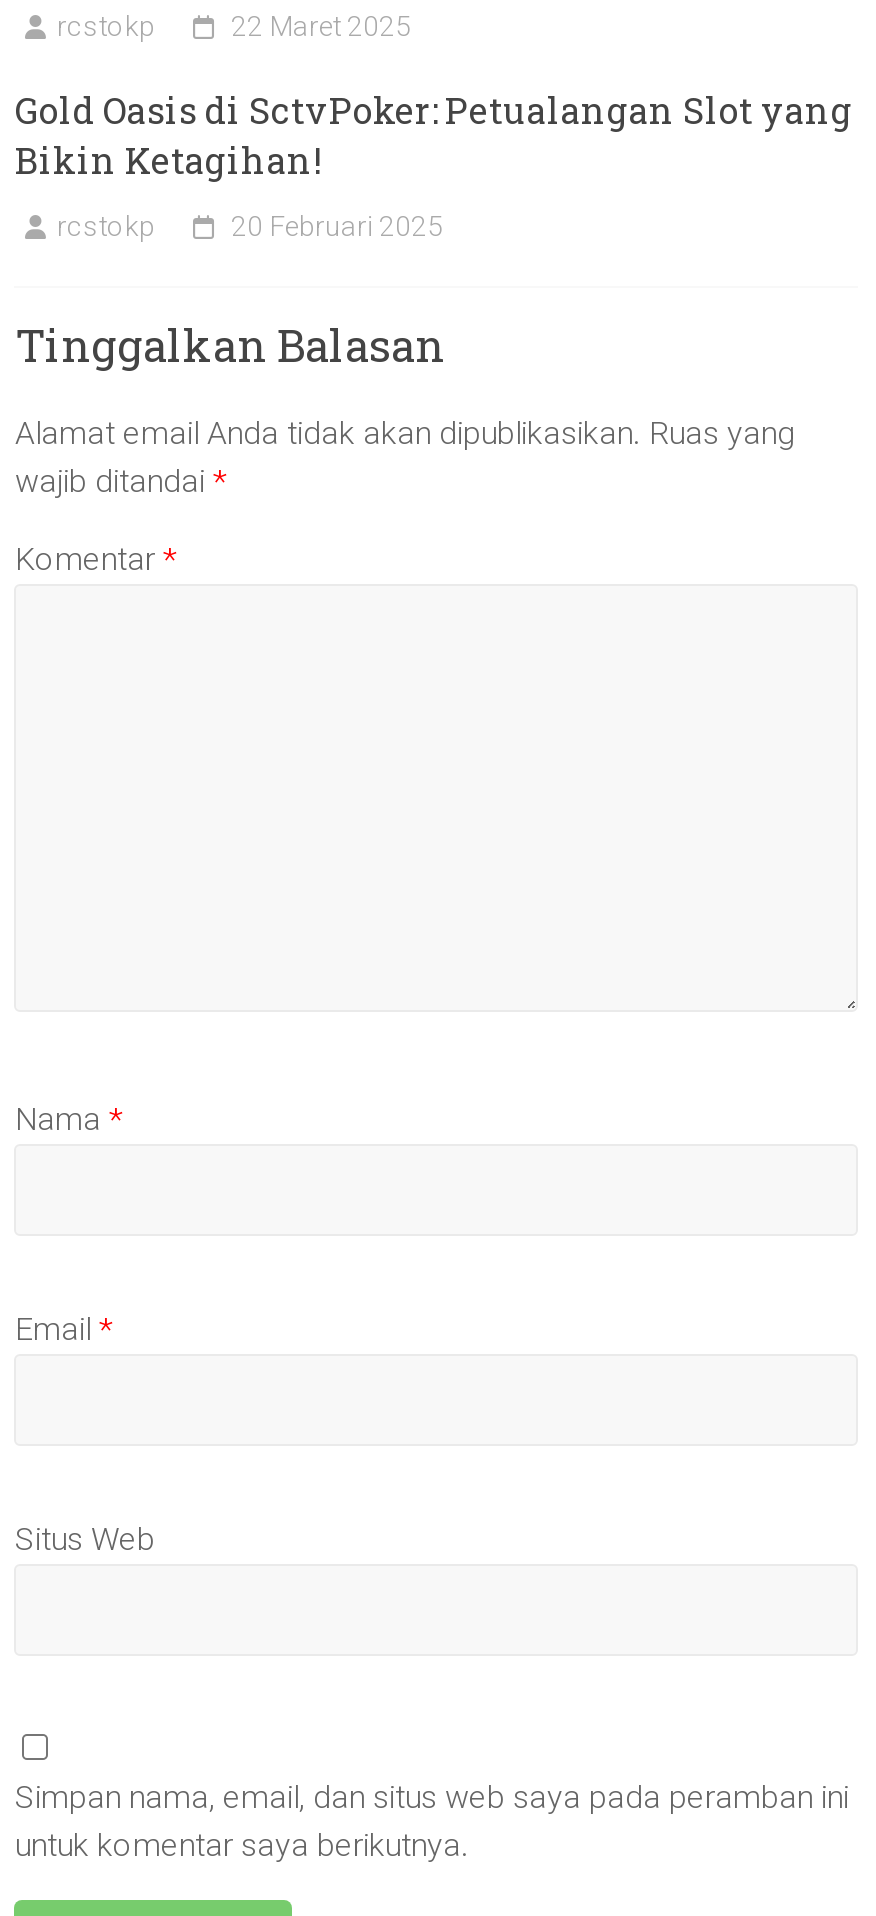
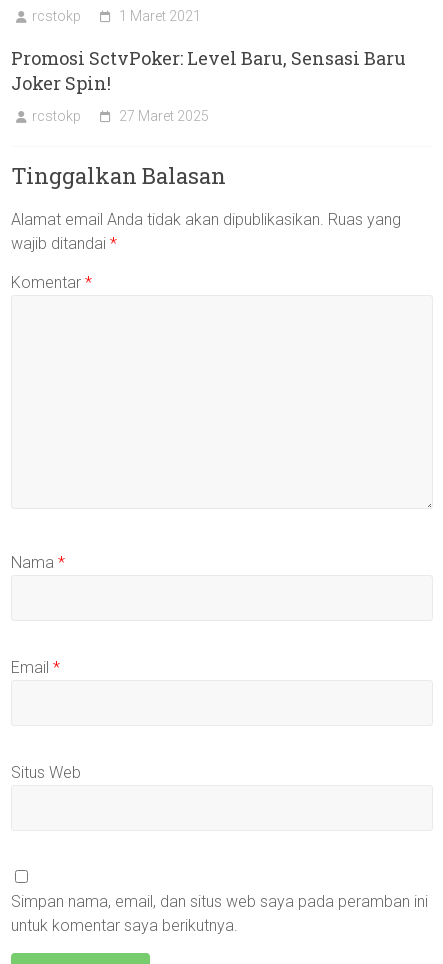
[231,10,411,42] 22 Maret 2025 -> [119,8,201,24] 1 Maret 2021
[15,86,853,184] Gold Oasis di SctvPoker: Petualangan Slot yang | Bikin Ketagihan! -> [11,46,406,95] Promosi SctvPoker: Level Baru, Sensasi Baru | Joker Spin!
[231,210,443,242] 20 Februari 2025 -> [119,108,209,124] 27 Maret 2025

